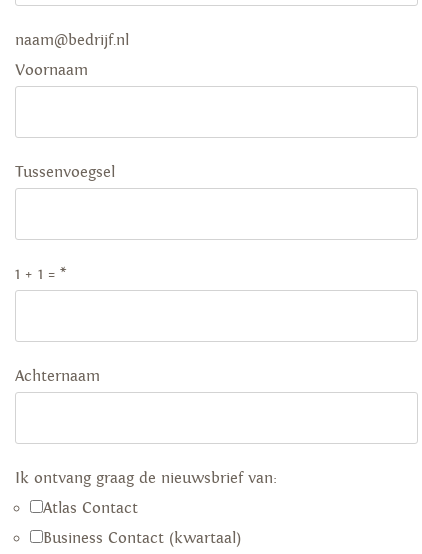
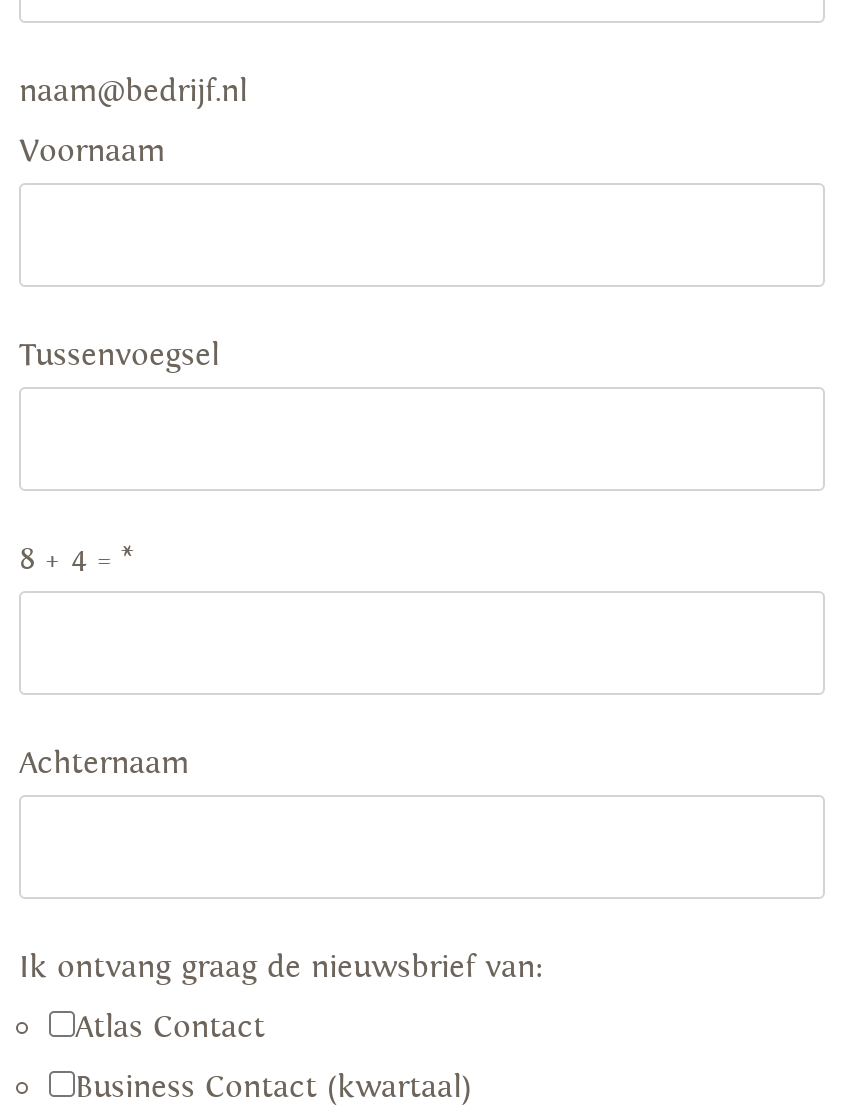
[15,265,66,284] 1 + 1 = * -> [19,540,133,578] 8 + 4 = *

